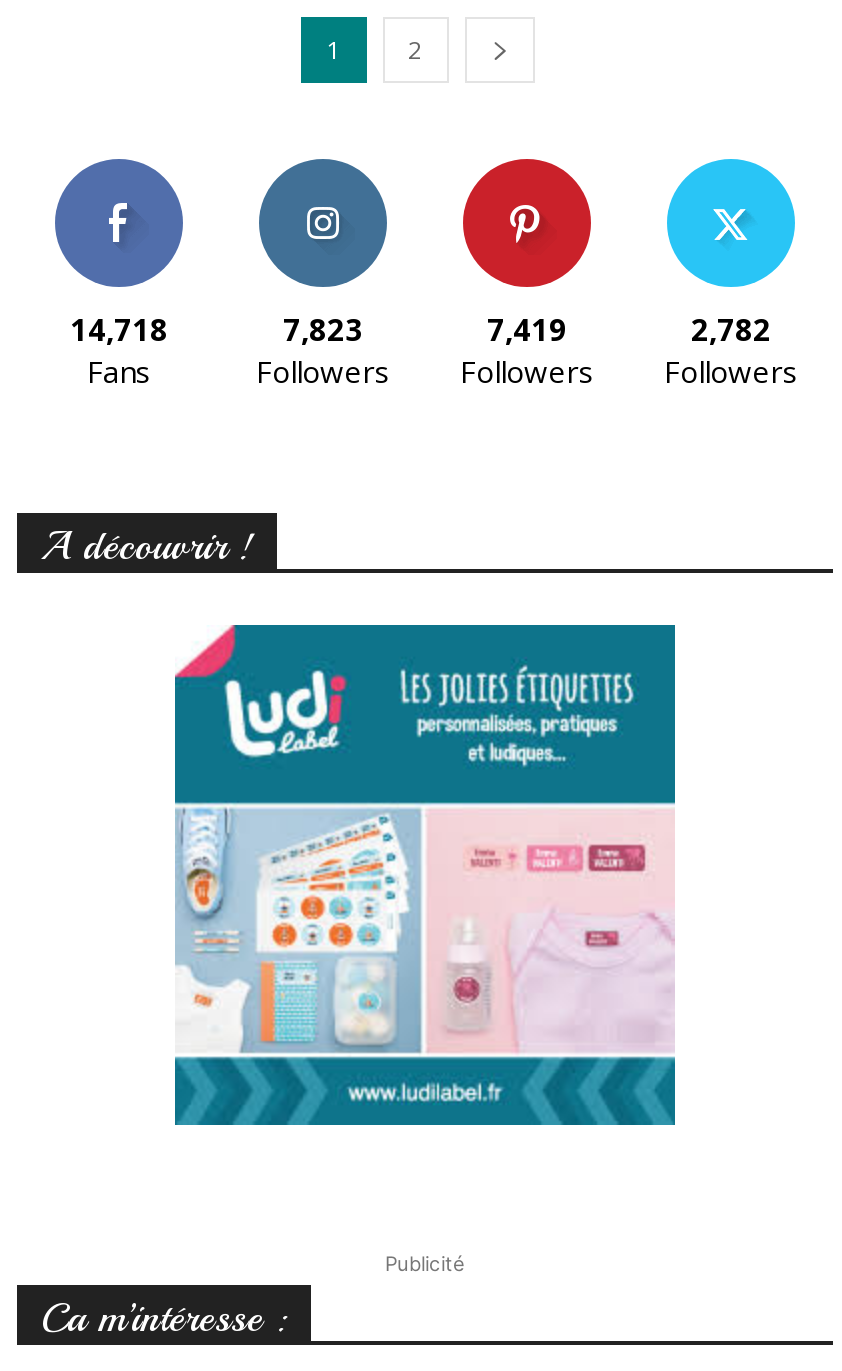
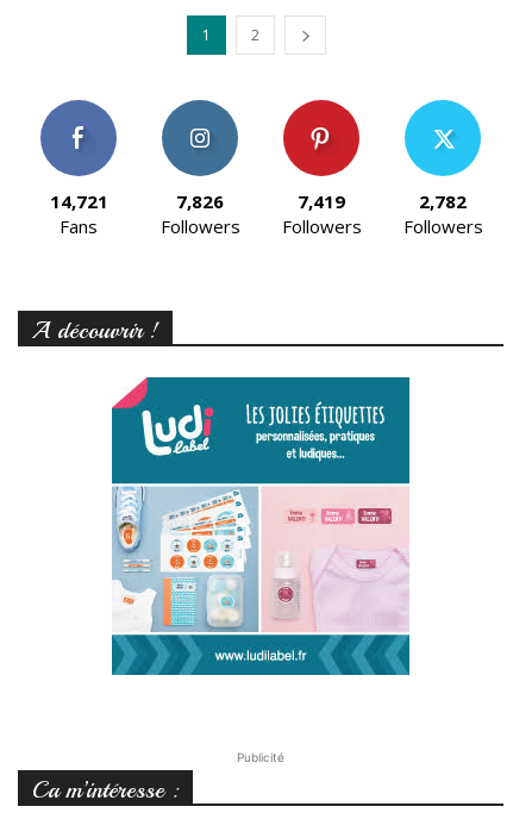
[70,309,168,349] 14,718 -> [49,190,108,214] 14,721
[283,309,363,349] 7,823 -> [176,190,224,214] 7,826

